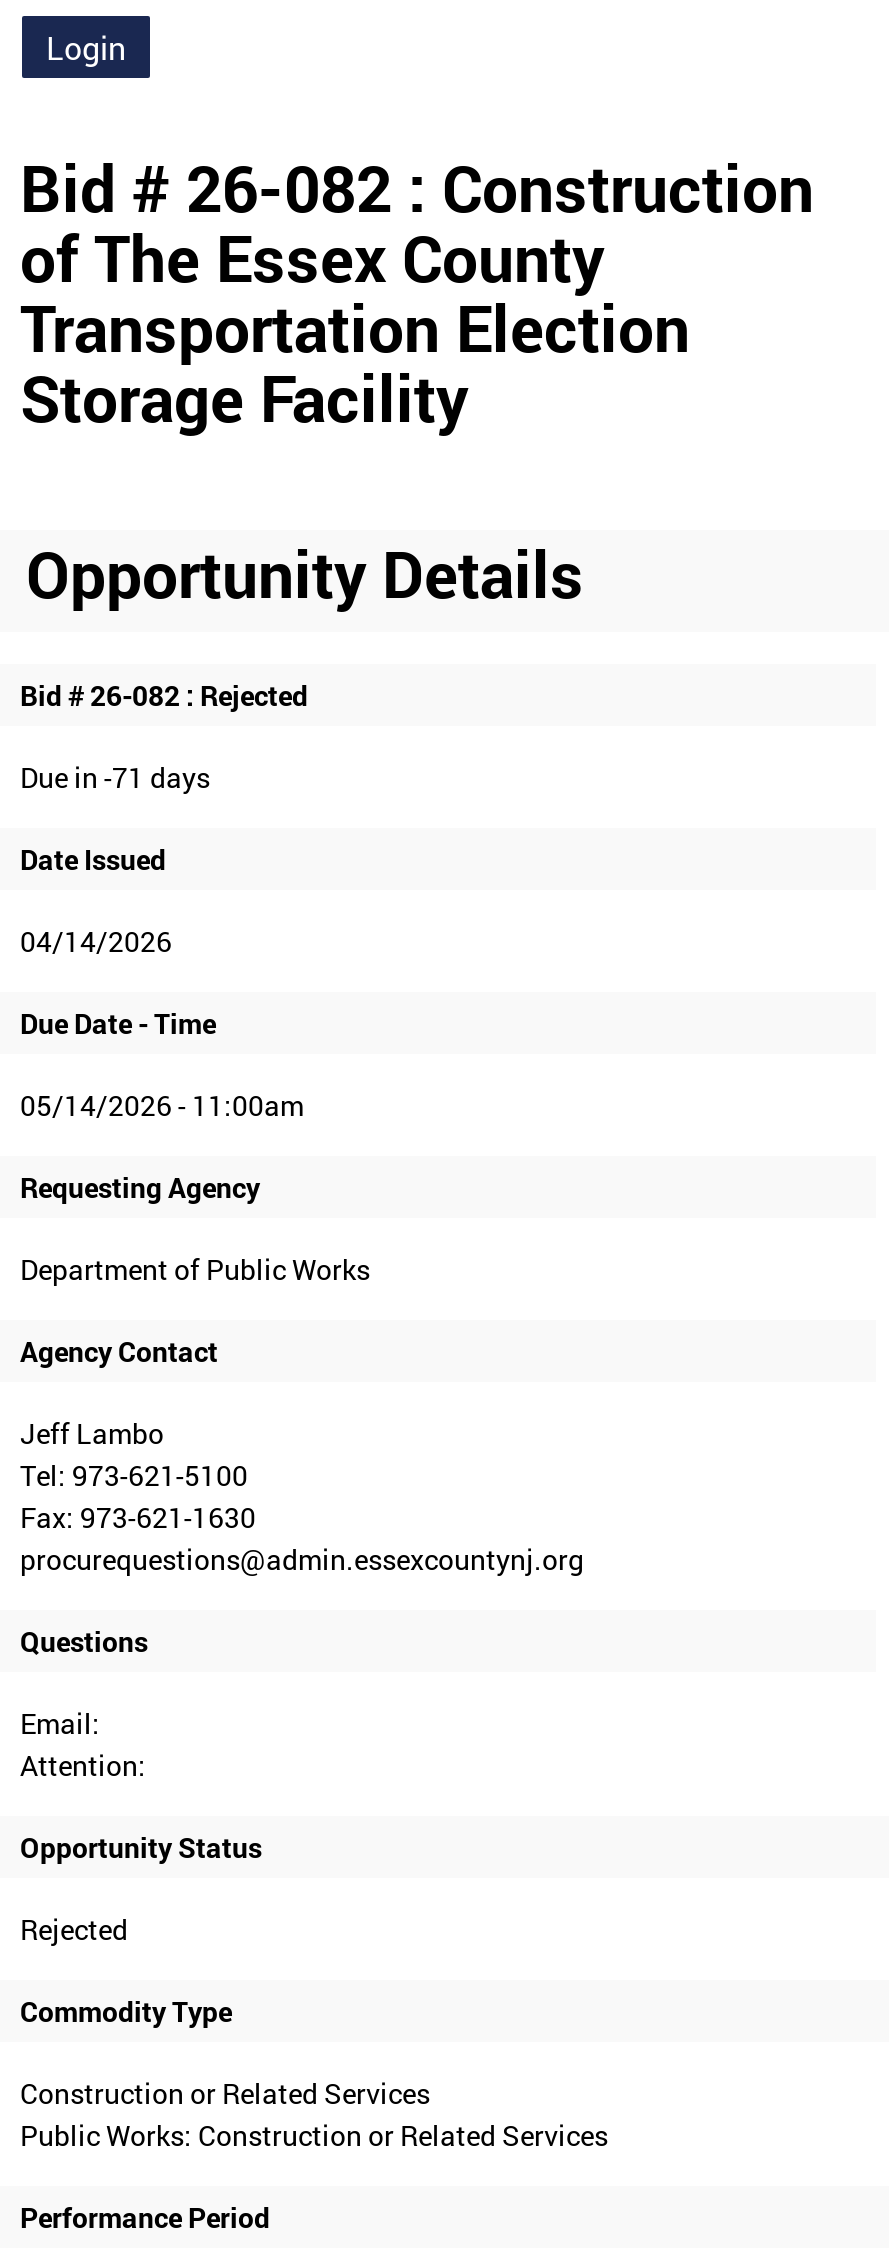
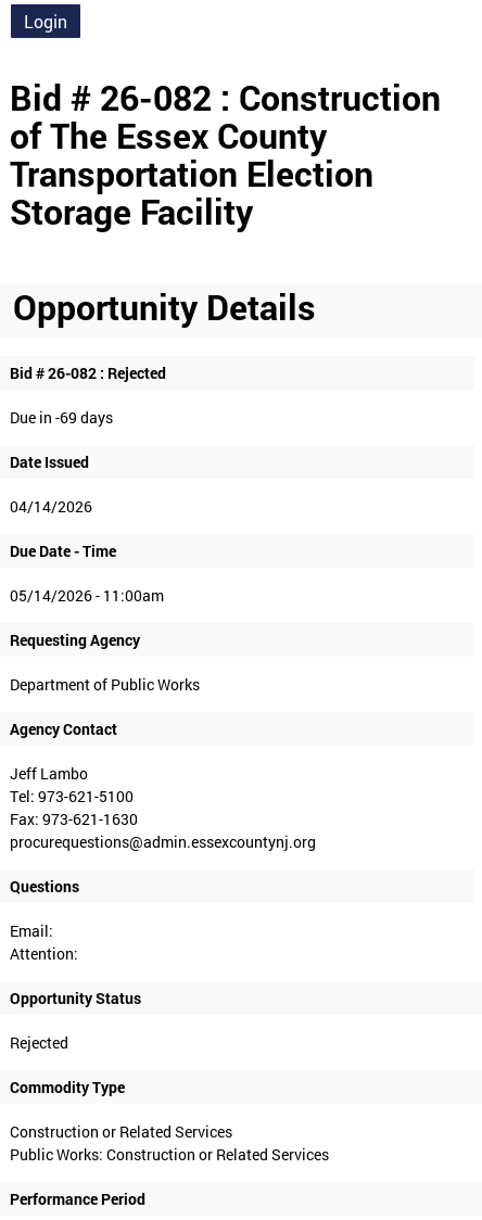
[20,758,210,796] Due in -71 days -> [10,407,113,428] Due in -69 days

